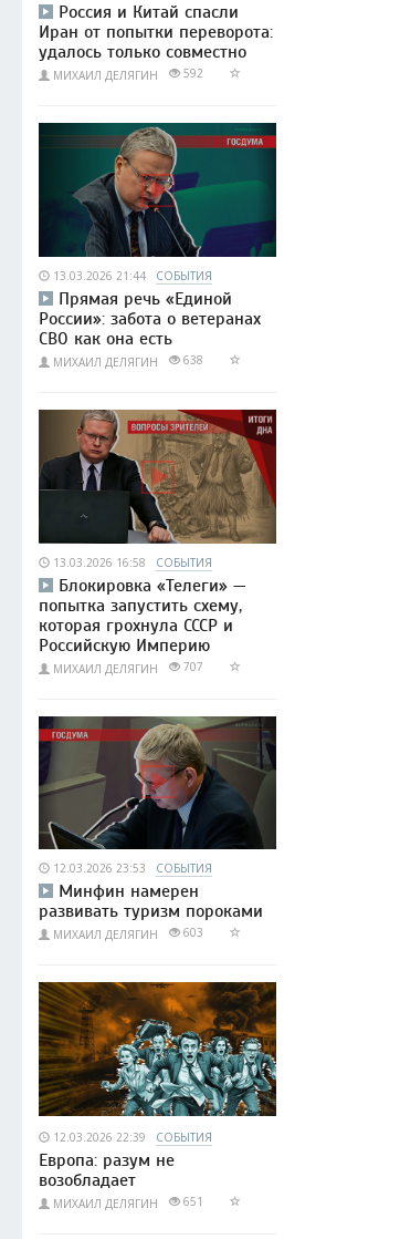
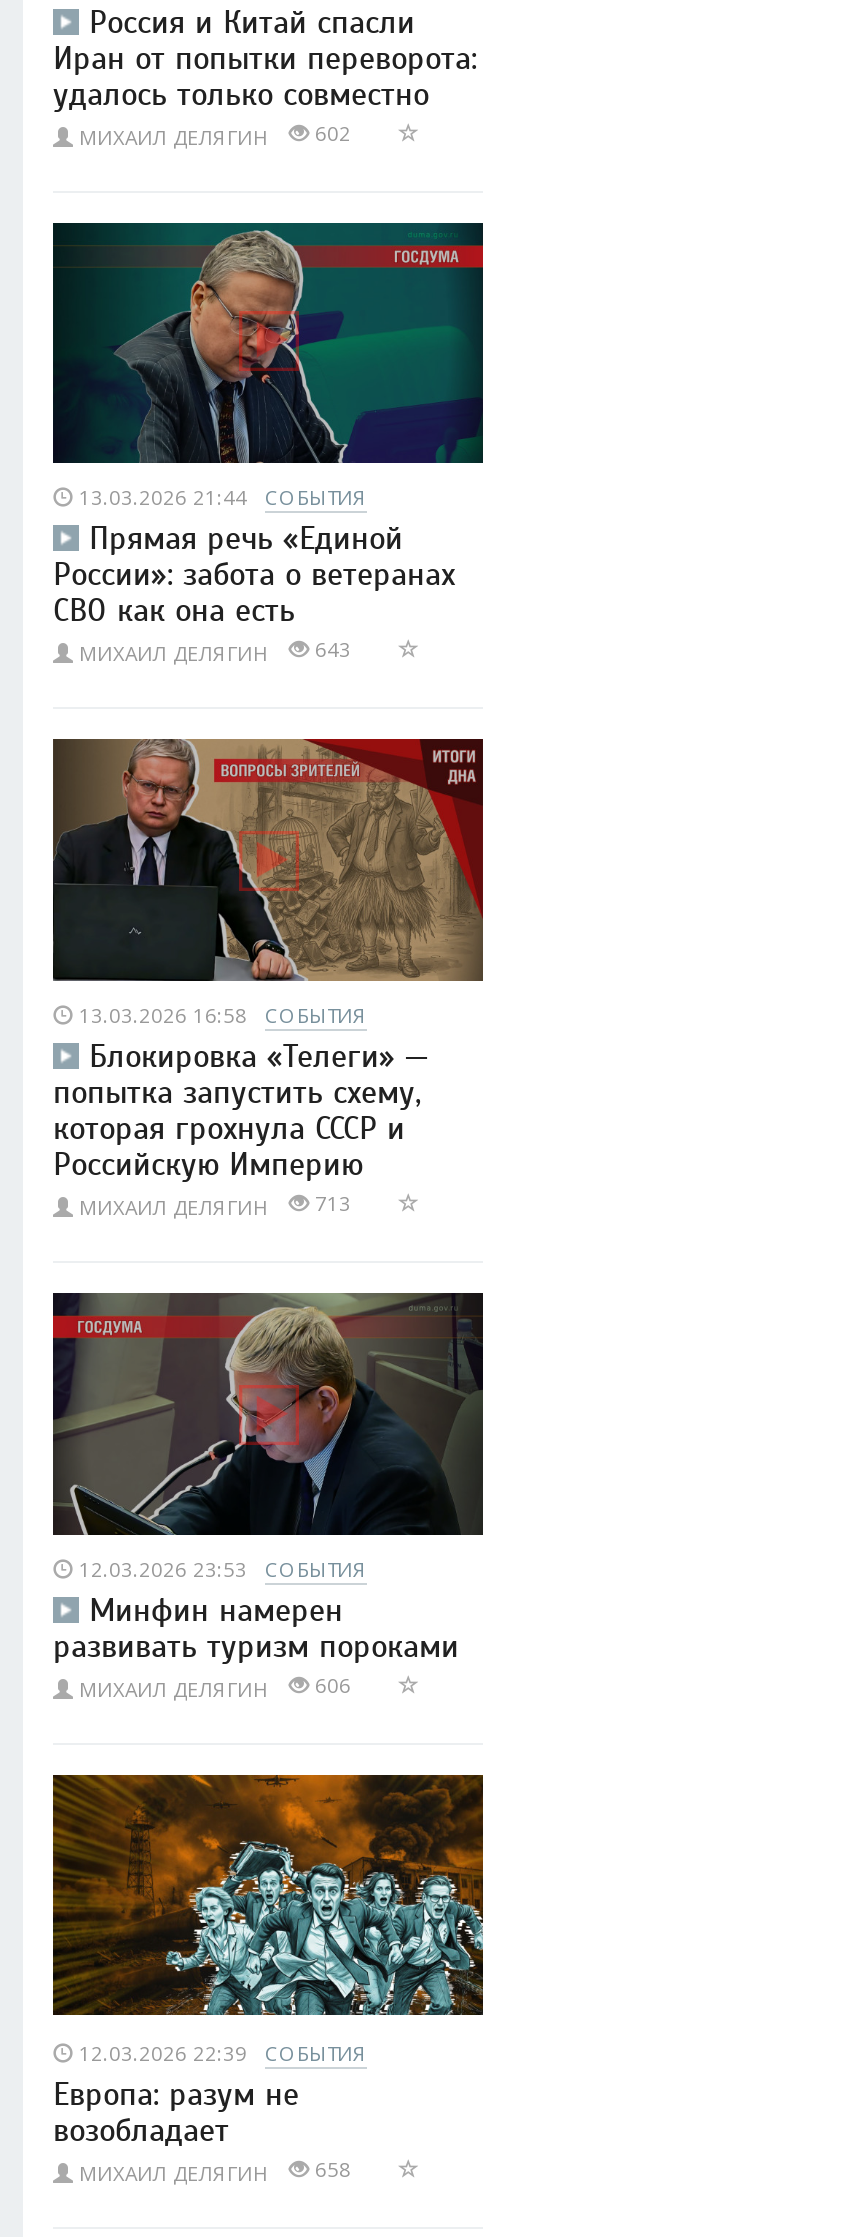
[53,66,210,83] МИХАИЛ ДЕЛЯГИН 592 -> [79,119,363,151] МИХАИЛ ДЕЛЯГИН 602
[53,352,210,370] МИХАИЛ ДЕЛЯГИН 638 -> [79,636,363,668] МИХАИЛ ДЕЛЯГИН 643
[53,658,210,676] МИХАИЛ ДЕЛЯГИН 707 -> [79,1189,363,1221] МИХАИЛ ДЕЛЯГИН 713
[53,925,210,943] МИХАИЛ ДЕЛЯГИН 603 -> [79,1671,363,1703] МИХАИЛ ДЕЛЯГИН 606
[53,1193,210,1211] МИХАИЛ ДЕЛЯГИН 651 -> [79,2156,363,2188] МИХАИЛ ДЕЛЯГИН 658

